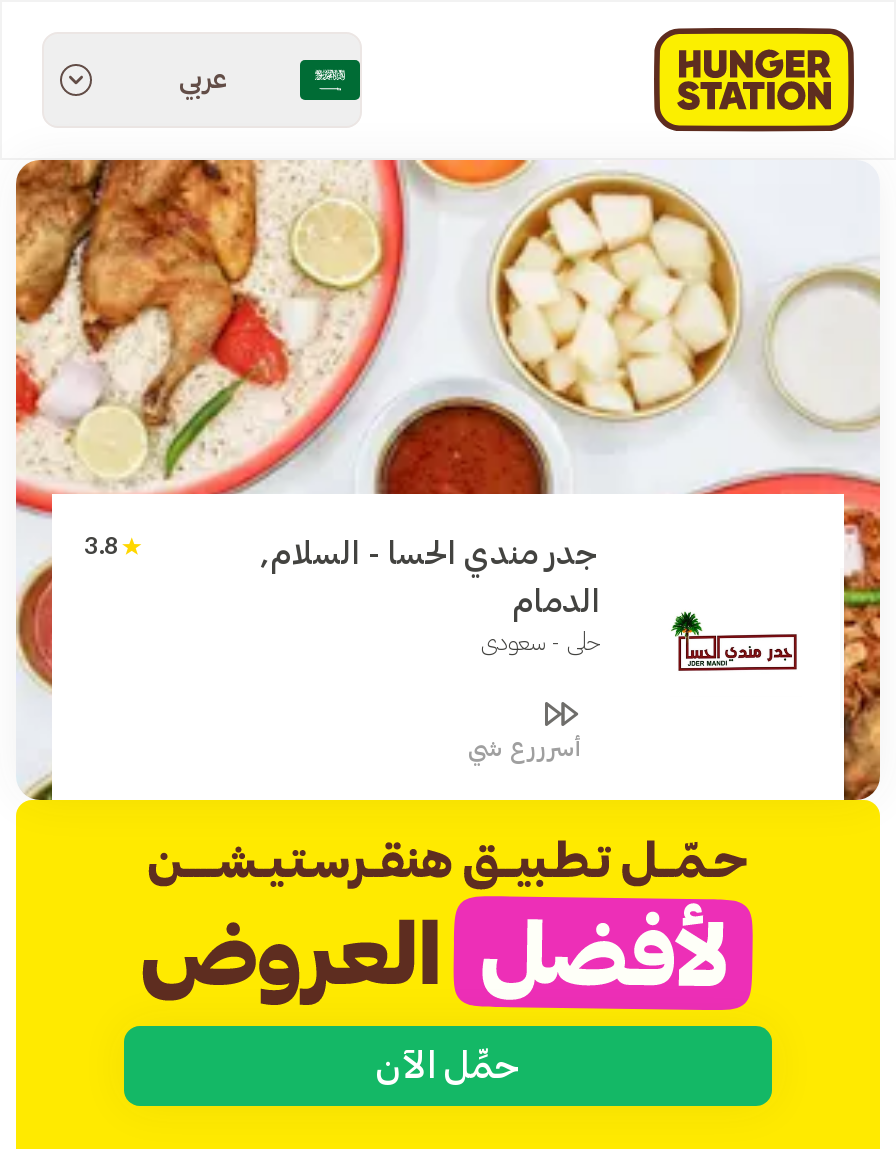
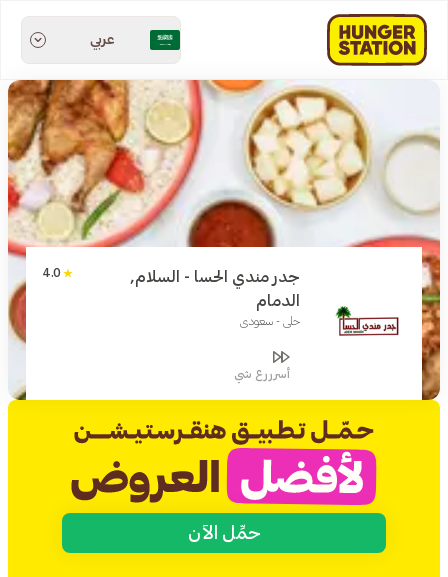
[84,534,118,558] 3.8 -> [42,267,61,279] 4.0

